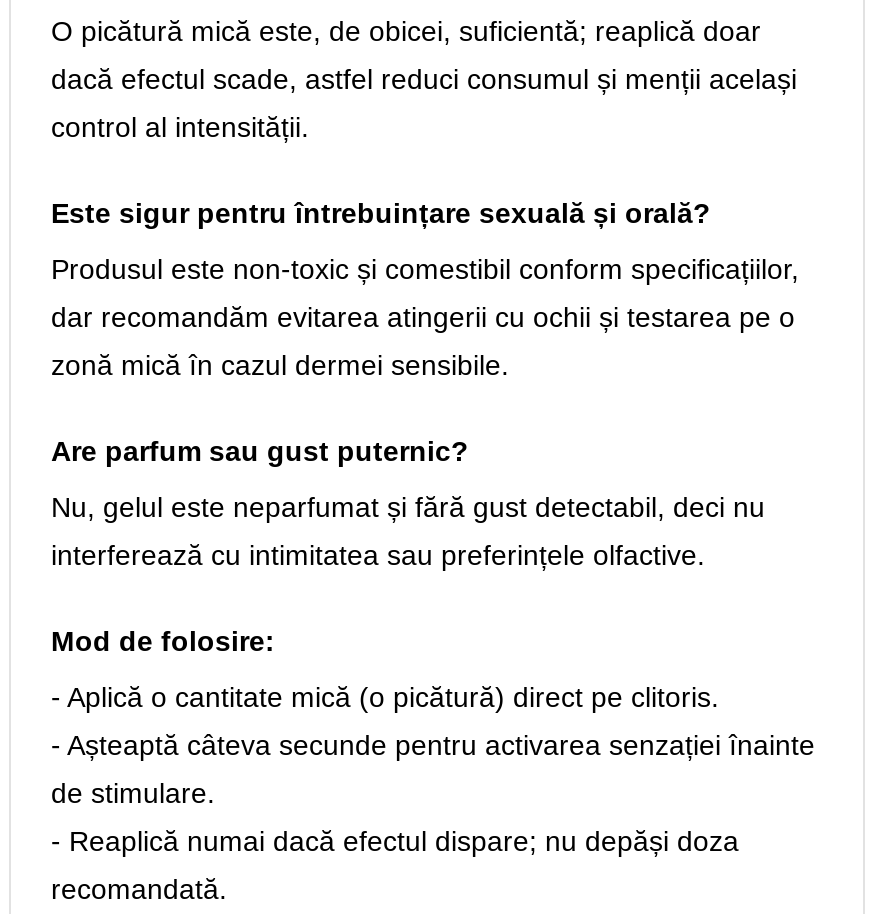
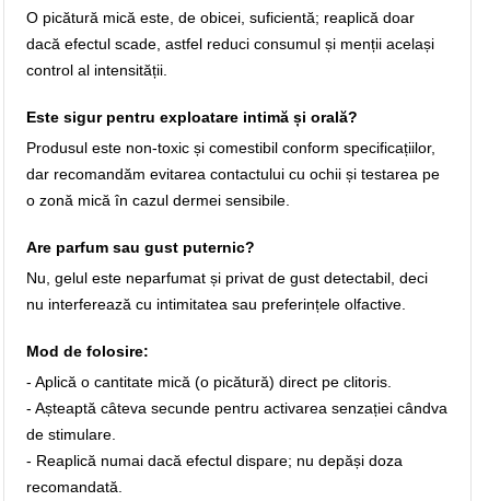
[51,197,711,229] Este sigur pentru întrebuințare sexuală și orală? -> [26,108,358,126] Este sigur pentru exploatare intimă și orală?
[51,301,795,333] dar recomandăm evitarea atingerii cu ochii și testarea pe o -> [26,165,440,183] dar recomandăm evitarea contactului cu ochii și testarea pe
[51,349,509,381] zonă mică în cazul dermei sensibile. -> [26,191,290,209] o zonă mică în cazul dermei sensibile.
[51,491,765,523] Nu, gelul este neparfumat și fără gust detectabil, deci nu -> [26,269,428,287] Nu, gelul este neparfumat și privat de gust detectabil, deci
[51,539,705,571] interferează cu intimitatea sau preferințele olfactive. -> [26,295,406,313] nu interferează cu intimitatea sau preferințele olfactive.
[51,729,815,761] - Așteaptă câteva secunde pentru activarea senzației înainte -> [26,399,447,417] - Așteaptă câteva secunde pentru activarea senzației cândva

